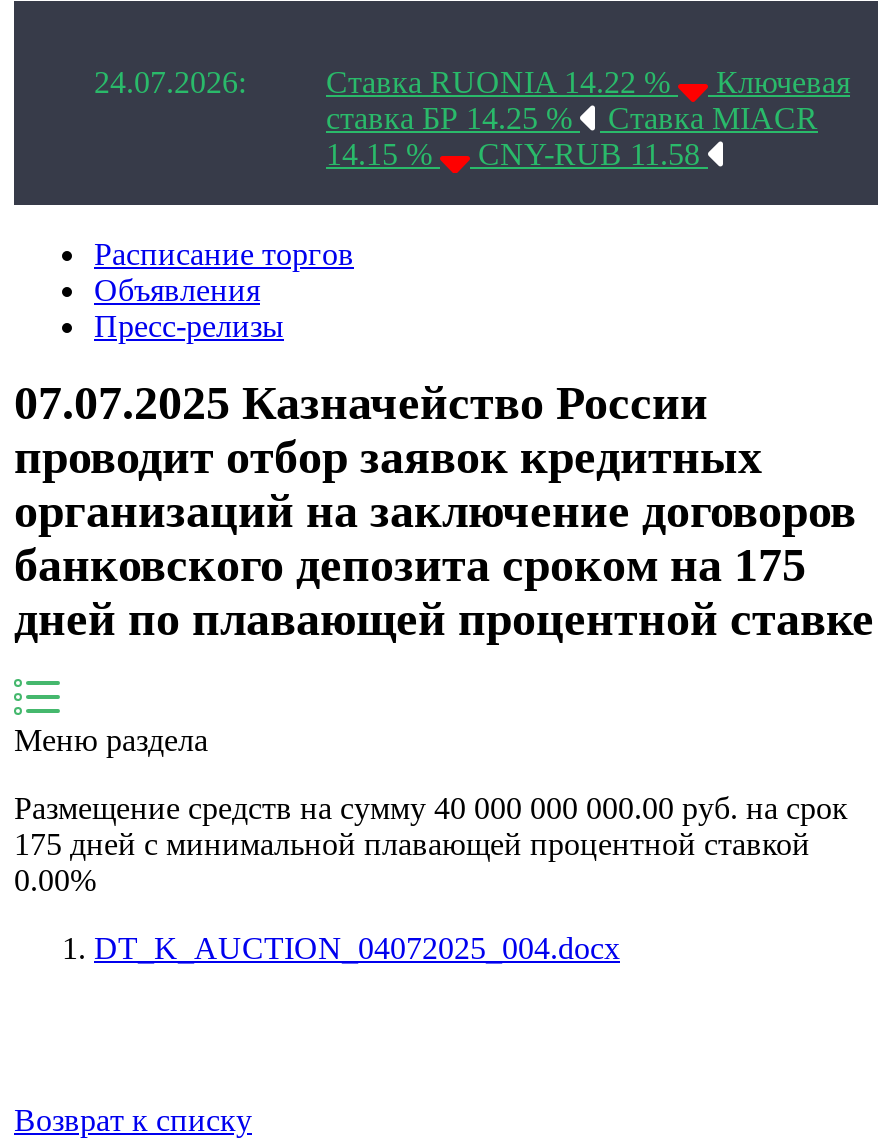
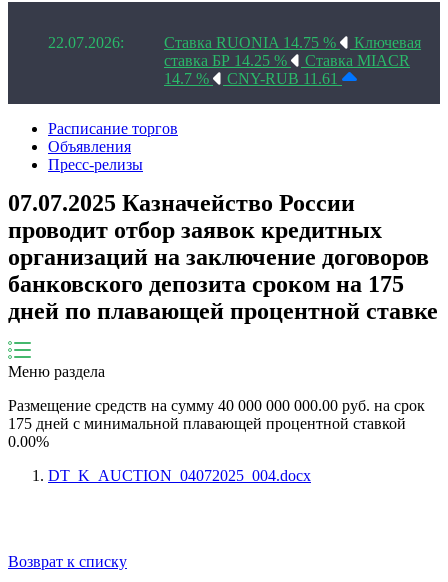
[94,65,246,99] 24.07.2026: -> [48,34,124,51] 22.07.2026:
[326,65,678,99] Ставка RUONIA 14.22 % -> [164,34,340,51] Ставка RUONIA 14.75 %
[326,137,440,171] 14.15 % -> [164,70,213,87] 14.7 %
[478,137,708,171] CNY-RUB 11.58 -> [227,70,342,87] CNY-RUB 11.61

